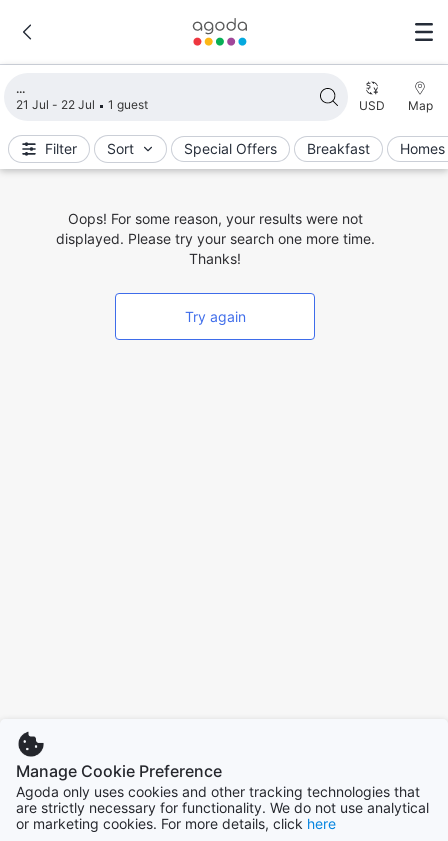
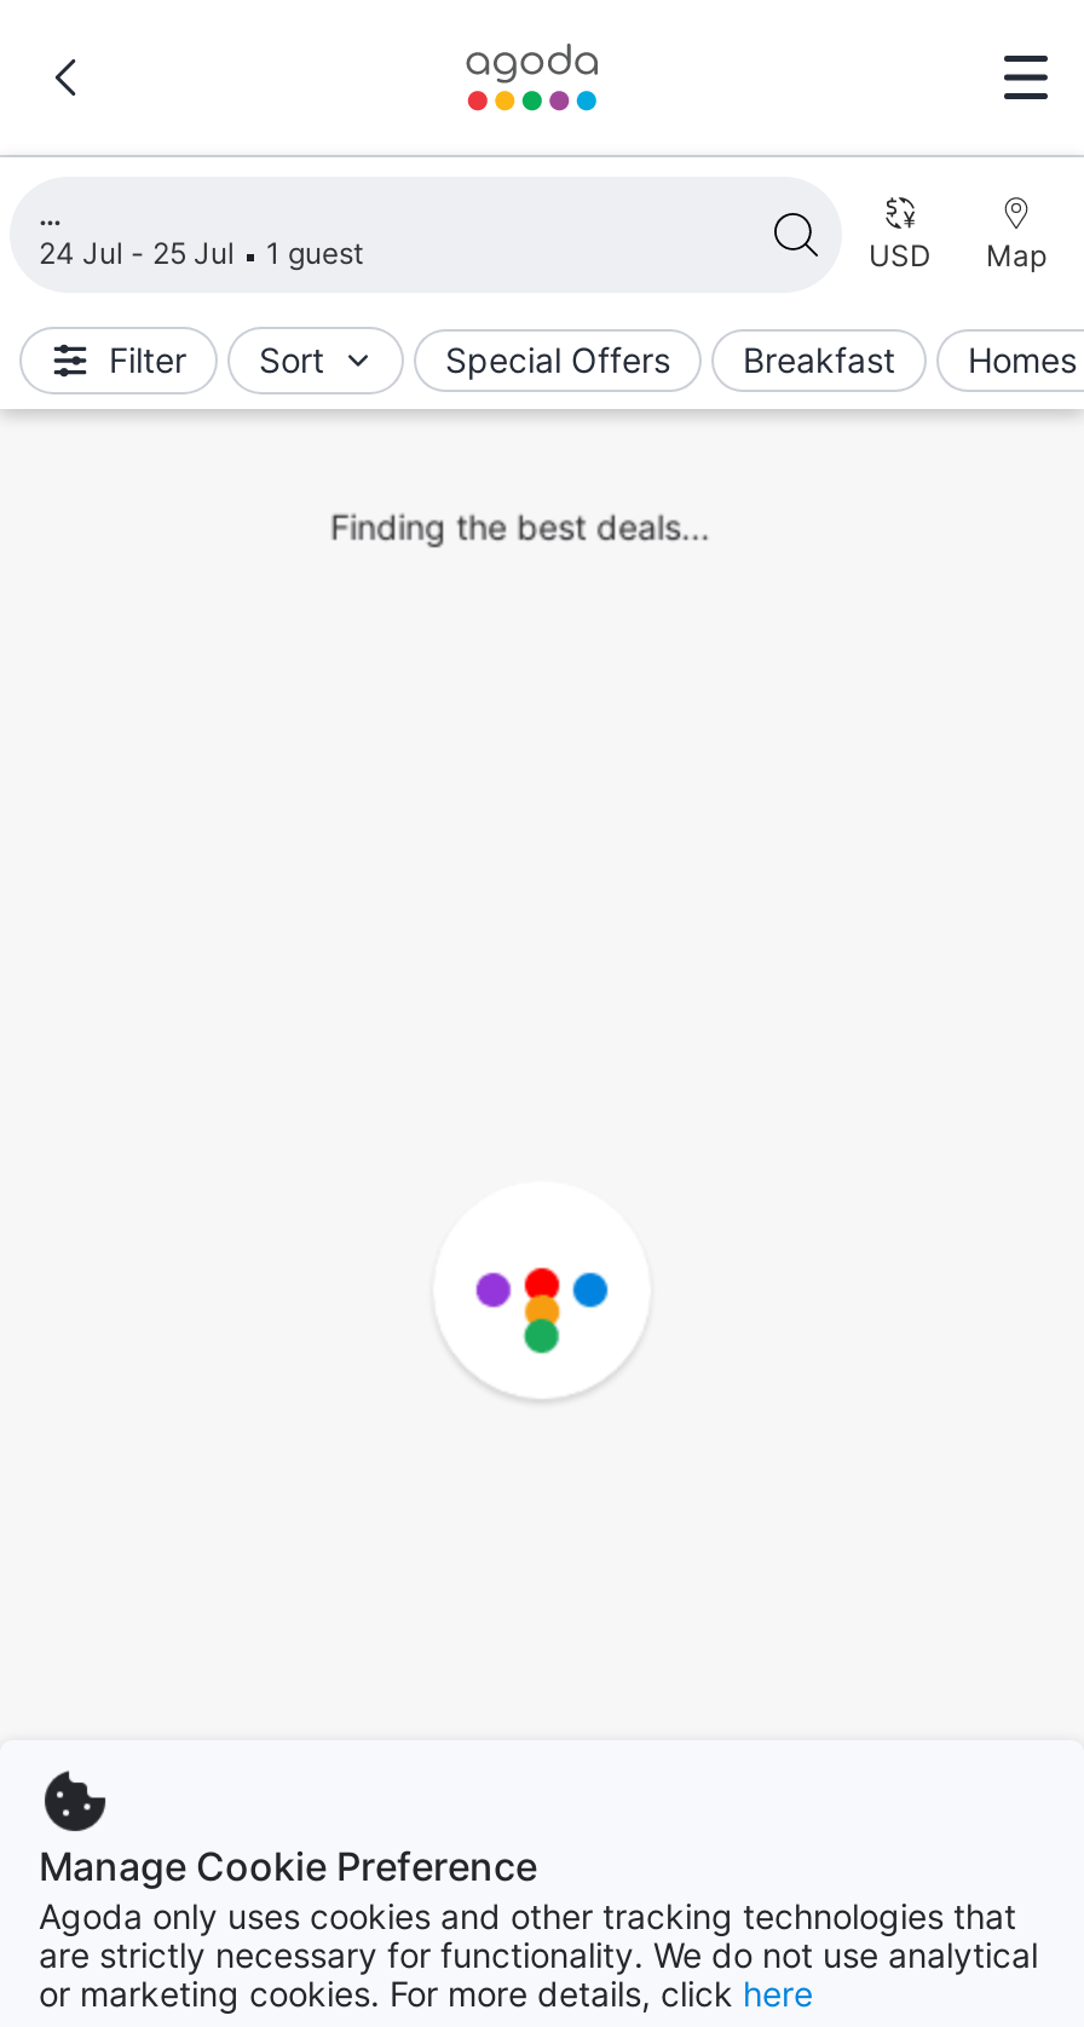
[16,97,148,112] 21 Jul - 22 Jul 1 guest -> [39,235,363,271] 24 Jul - 25 Jul 1 guest
none -> [455,1266,629,1404] [image]
[55,210,374,325] Oops! For some reason, your results were not | displayed. Please try your search one more time. | Thanks! | Try again -> [330,506,710,547] Finding the best deals...

